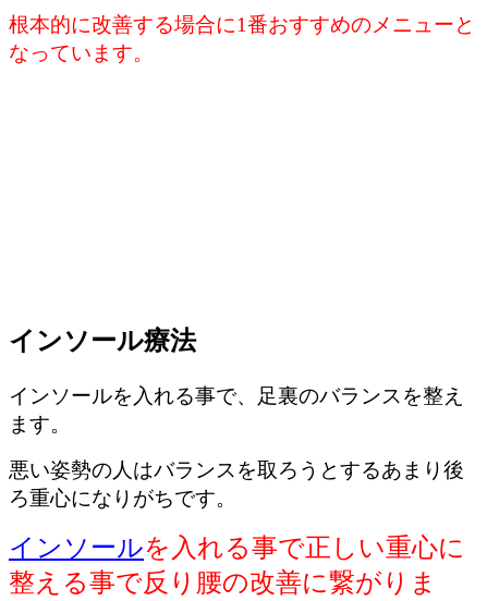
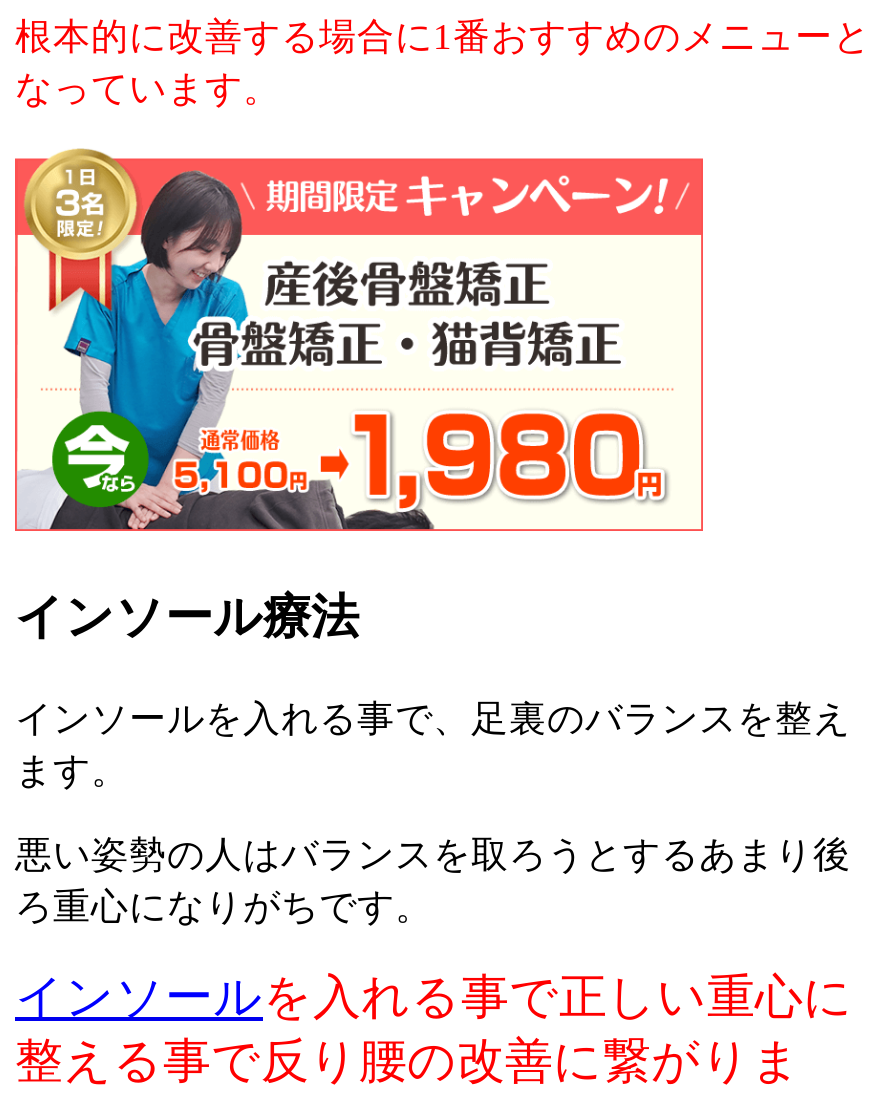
none -> [13,147,705,533] [image]

